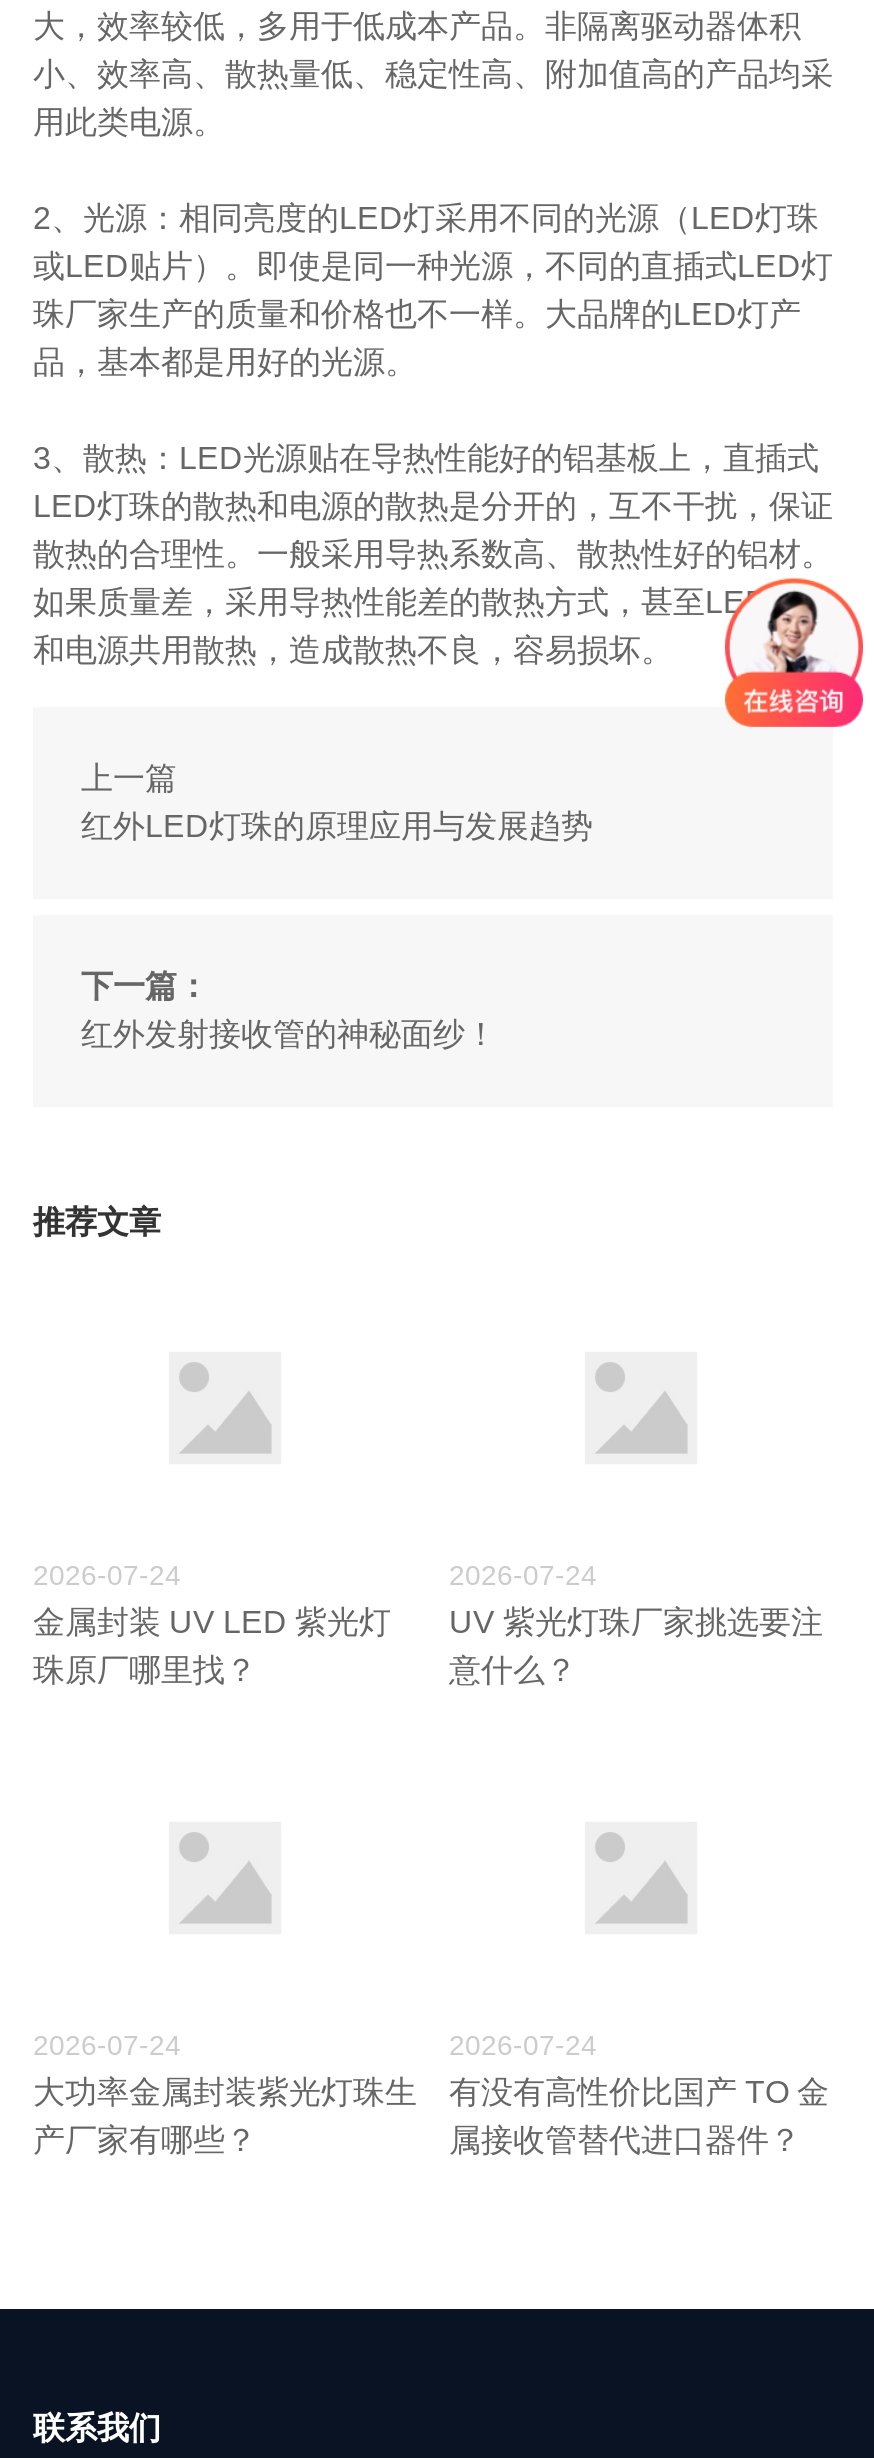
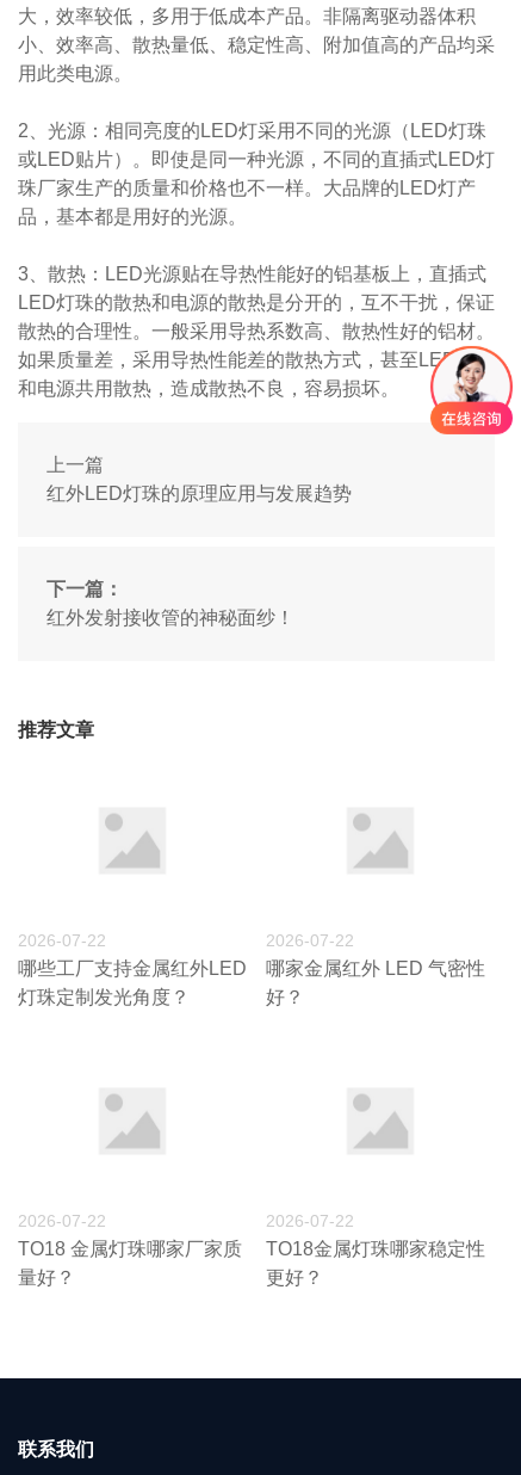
[33,1558,391,1686] 2026-07-24 | 金属封装 UV LED 紫光灯 | 珠原厂哪里找？ -> [18,930,247,1007] 2026-07-22 | 哪些工厂支持金属红外LED | 灯珠定制发光角度？
[449,1558,823,1686] 2026-07-24 | UV 紫光灯珠厂家挑选要注 | 意什么？ -> [266,930,485,1007] 2026-07-22 | 哪家金属红外 LED 气密性 | 好？
[33,2028,417,2156] 2026-07-24 | 大功率金属封装紫光灯珠生 | 产厂家有哪些？ -> [18,1211,242,1287] 2026-07-22 | TO18 金属灯珠哪家厂家质 | 量好？
[449,2028,829,2156] 2026-07-24 | 有没有高性价比国产 TO 金 | 属接收管替代进口器件？ -> [266,1211,485,1287] 2026-07-22 | TO18金属灯珠哪家稳定性 | 更好？

